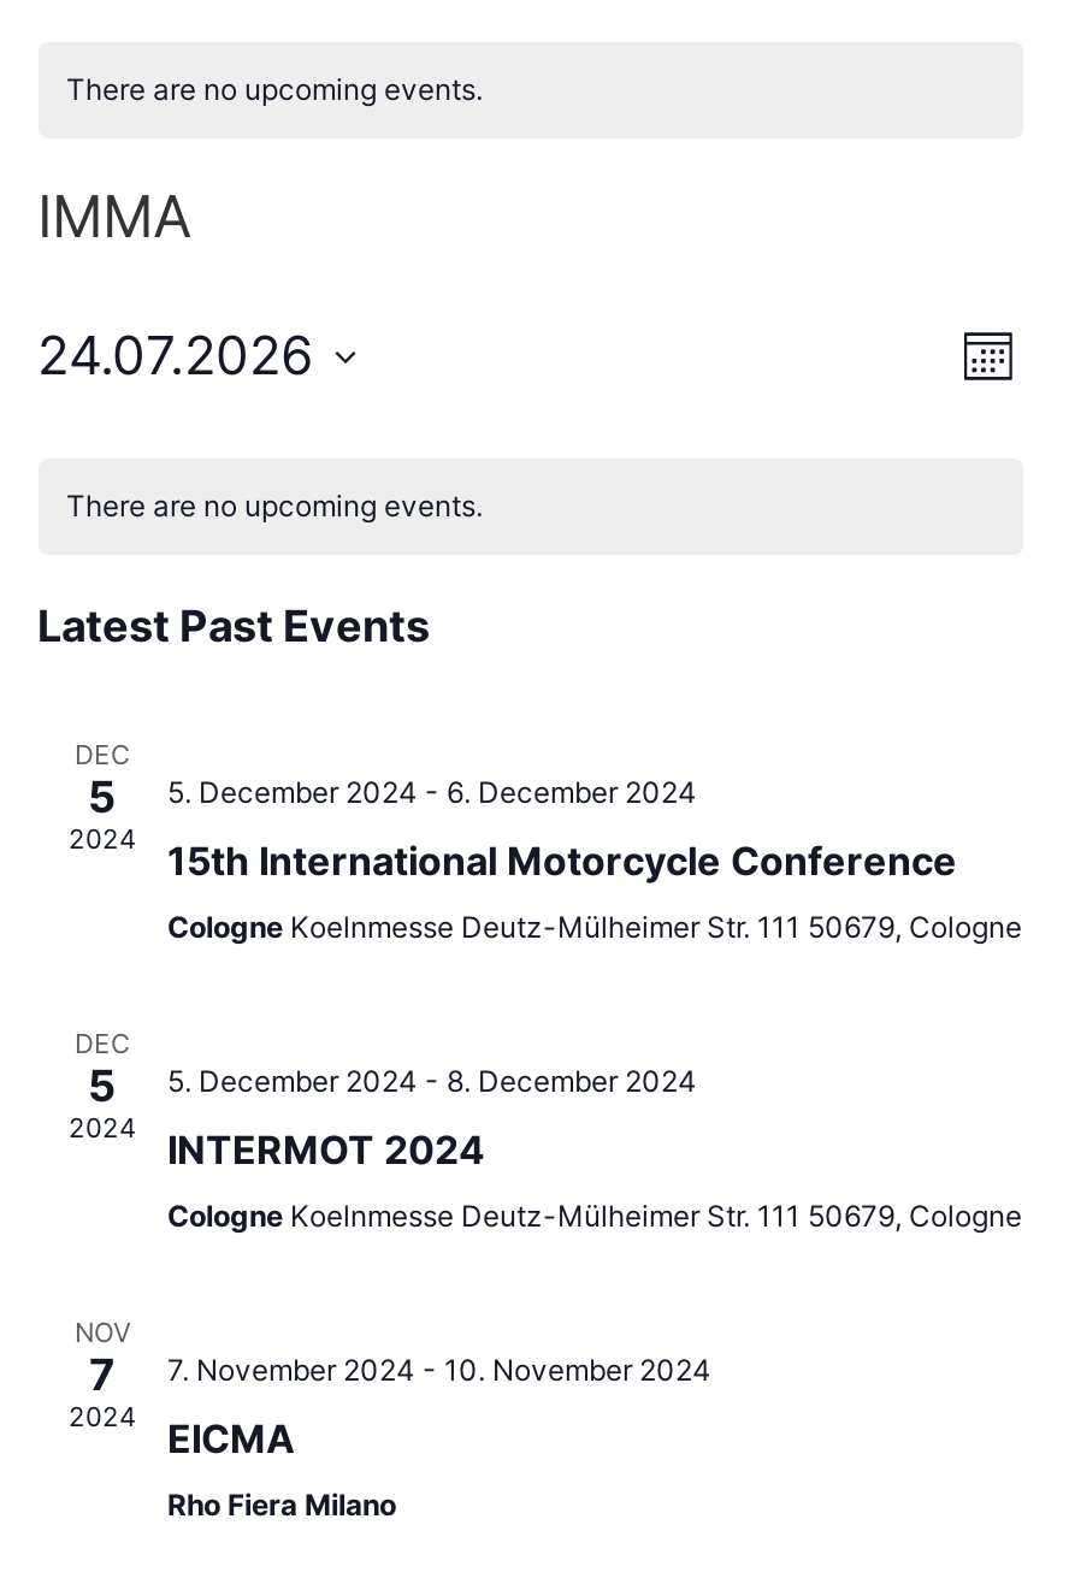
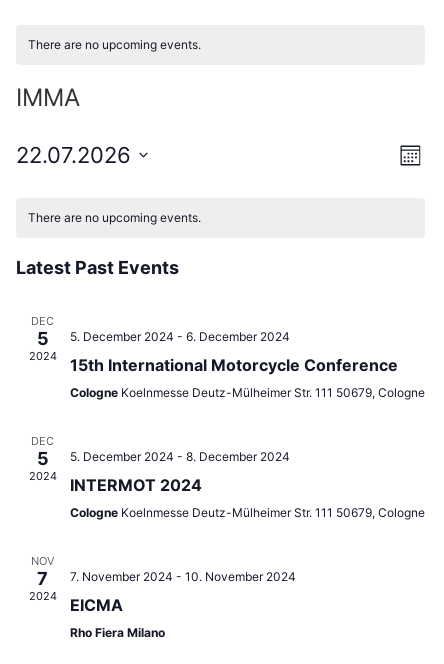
[37,324,314,387] 24.07.2026 -> [15,142,130,168] 22.07.2026

